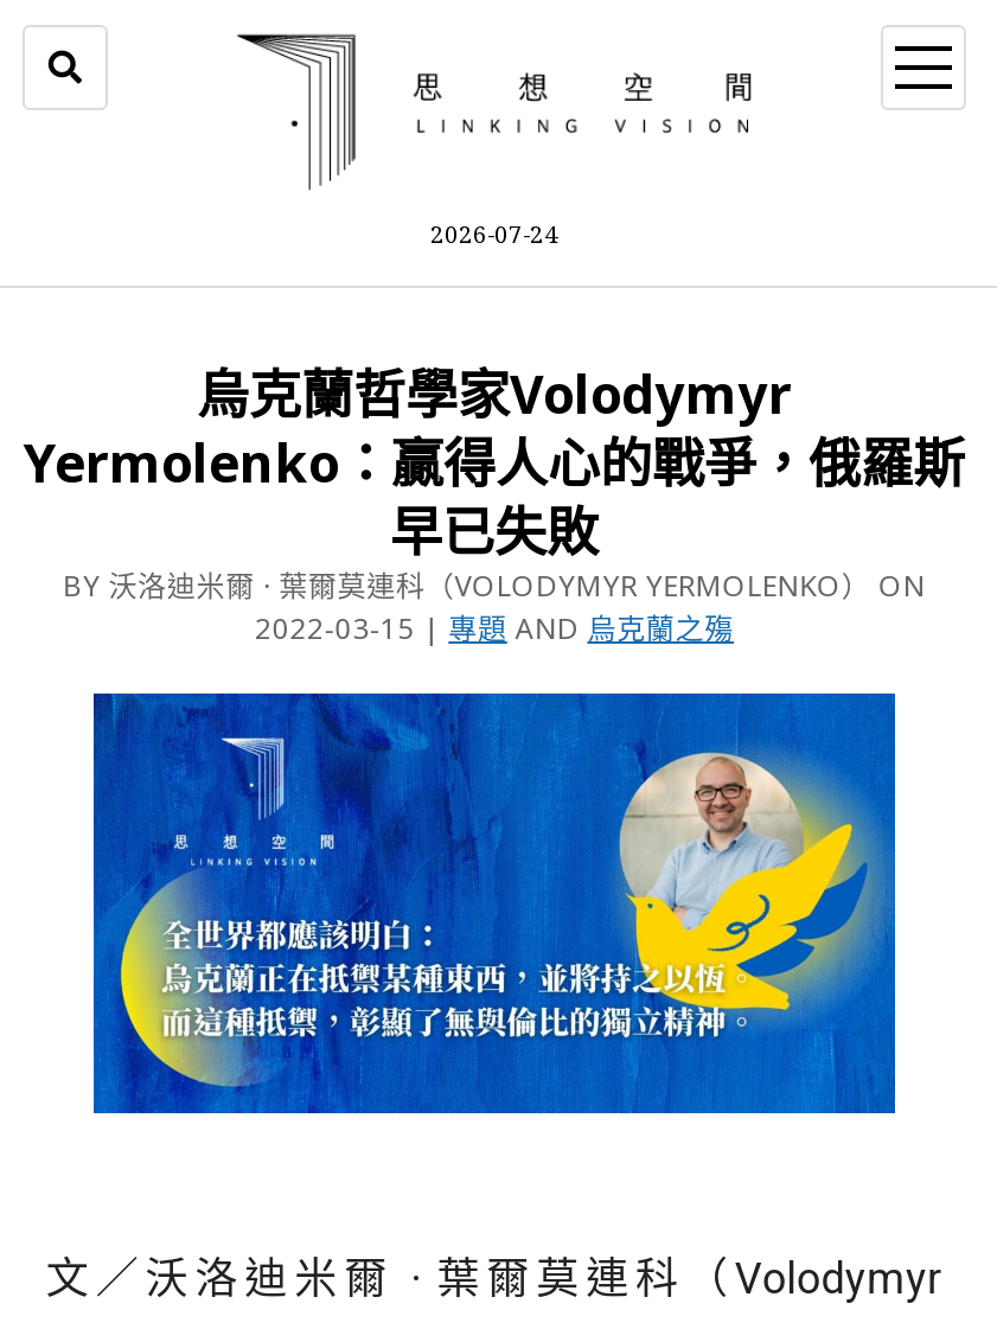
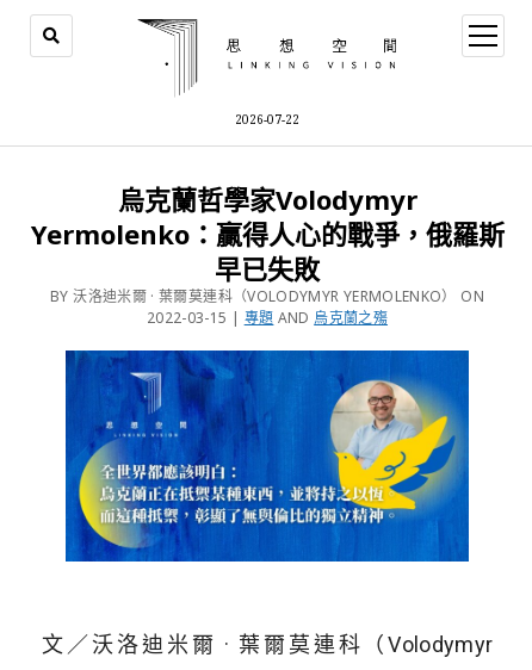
[430,218,558,251] 2026-07-24 -> [235,111,299,128] 2026-07-22

